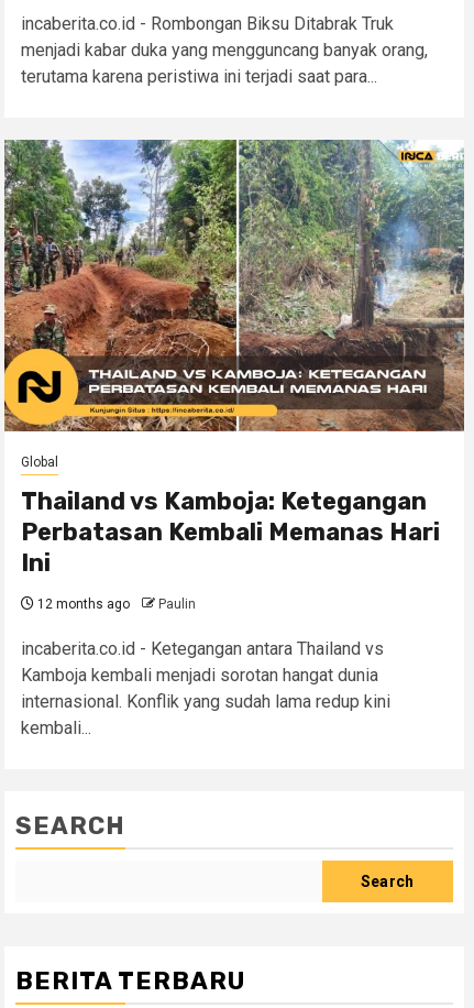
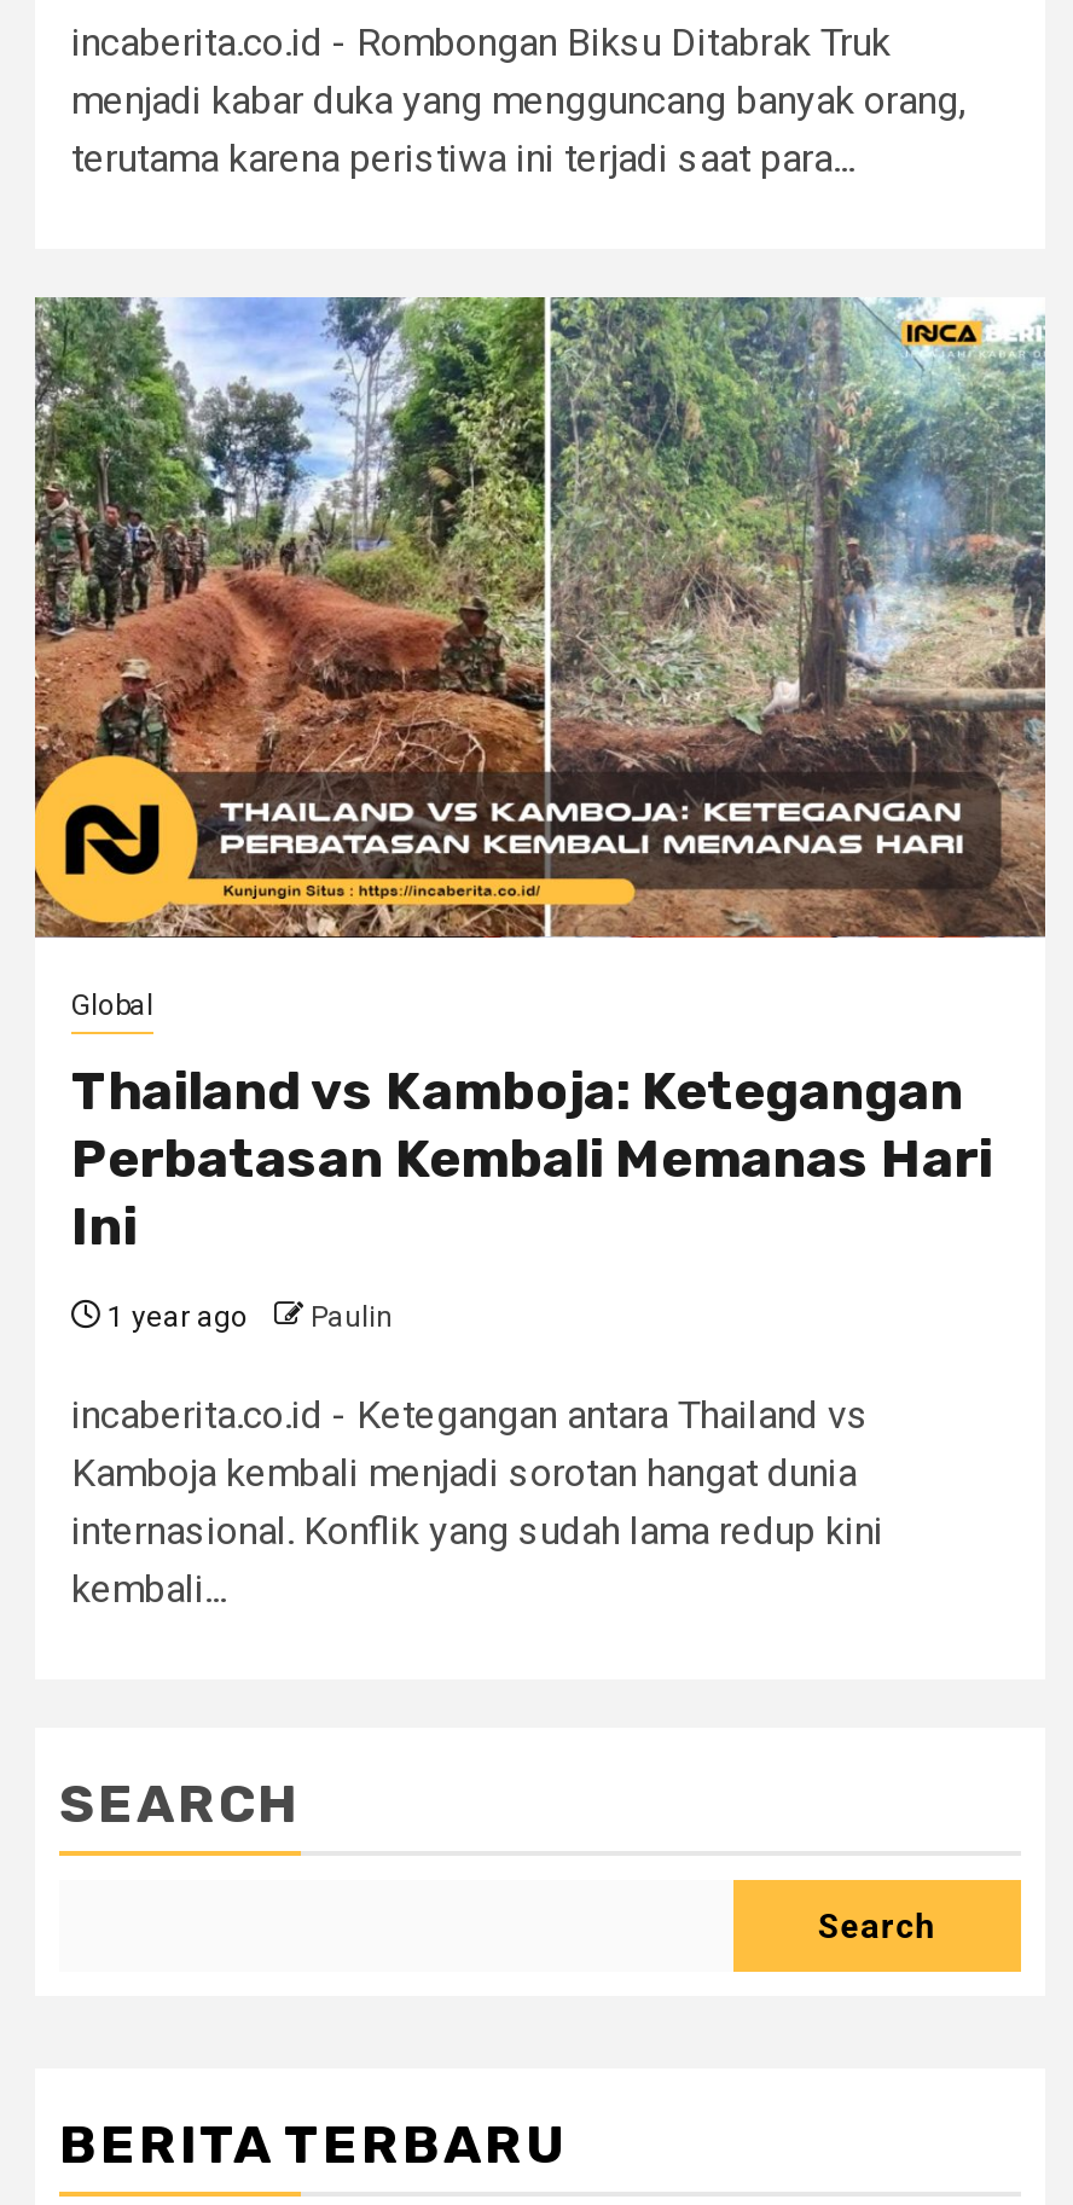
[34,596,196,612] 12 months ago Paulin -> [100,1300,393,1333] 1 year ago Paulin

